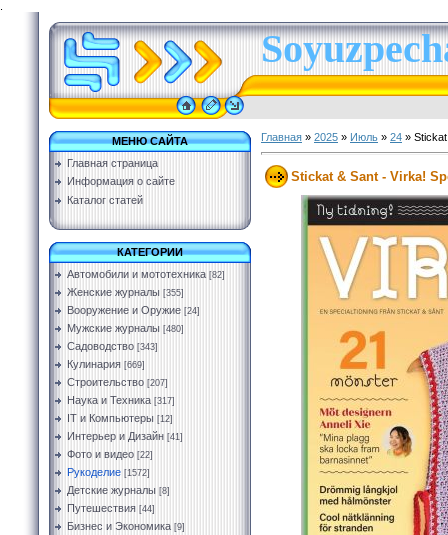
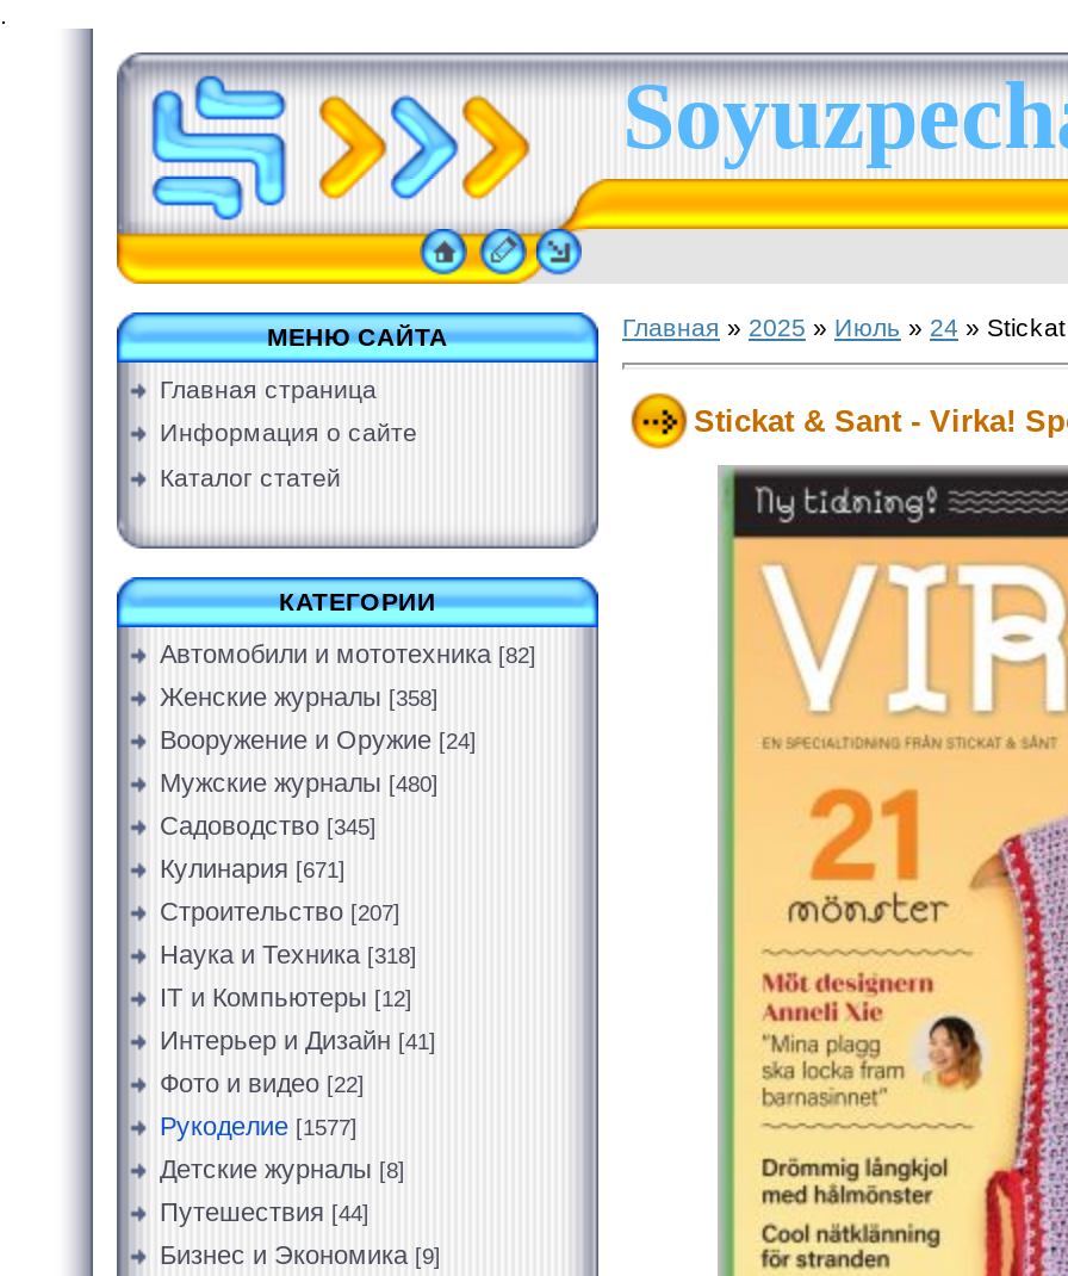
[67,286,184,298] Женские журналы [355] -> [160,682,439,711] Женские журналы [358]
[67,340,158,352] Садоводство [343] -> [160,811,377,840] Садоводство [345]
[67,358,145,370] Кулинария [669] -> [160,854,346,882] Кулинария [671]
[67,394,175,406] Наука и Техника [317] -> [160,940,417,968] Наука и Техника [318]
[67,466,150,478] Рукоделие [1572] -> [160,1111,358,1140] Рукоделие [1577]

